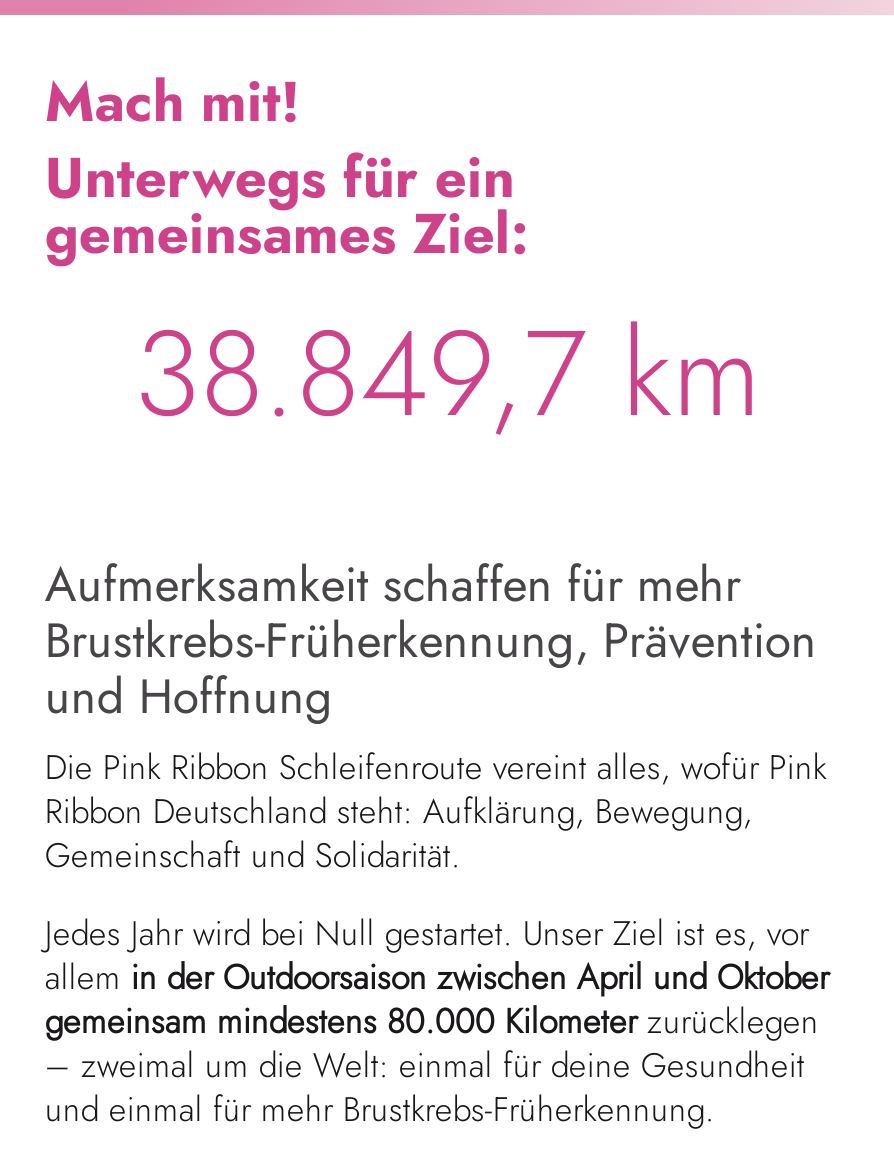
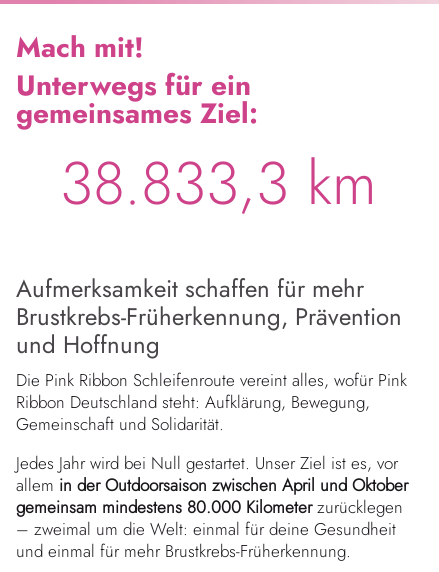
[134,288,762,462] 38.849,7 km -> [59,140,376,227] 38.833,3 km

